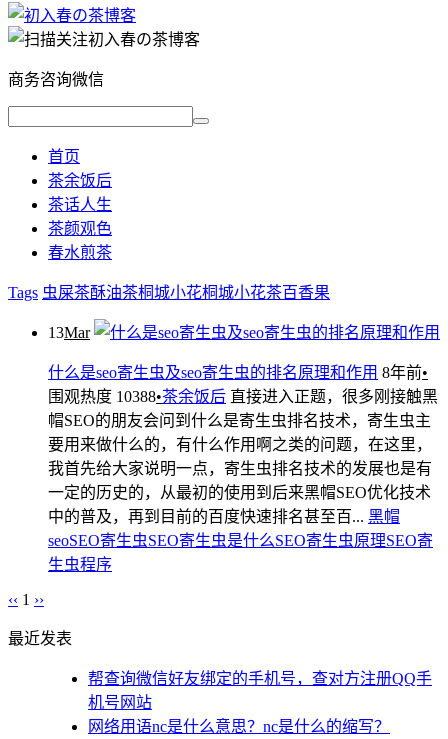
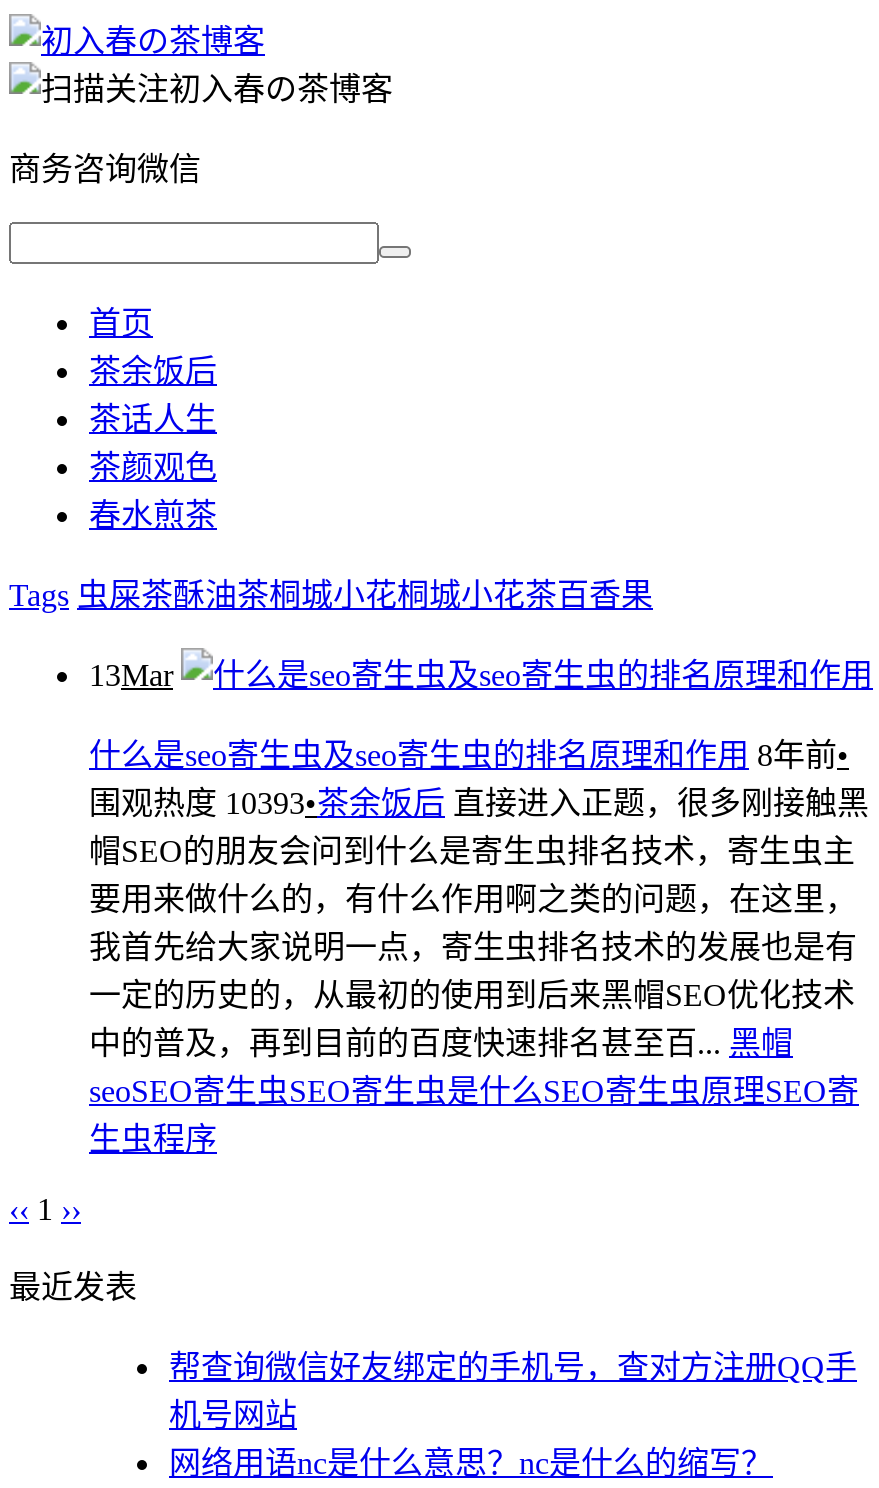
[48,388,438,405] 围观热度 10388•茶余饭后 直接进入正题，很多刚接触黑 -> [89,786,869,820] 围观热度 10393•茶余饭后 直接进入正题，很多刚接触黑

